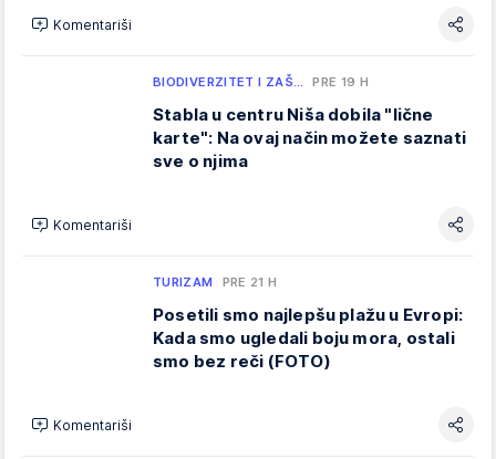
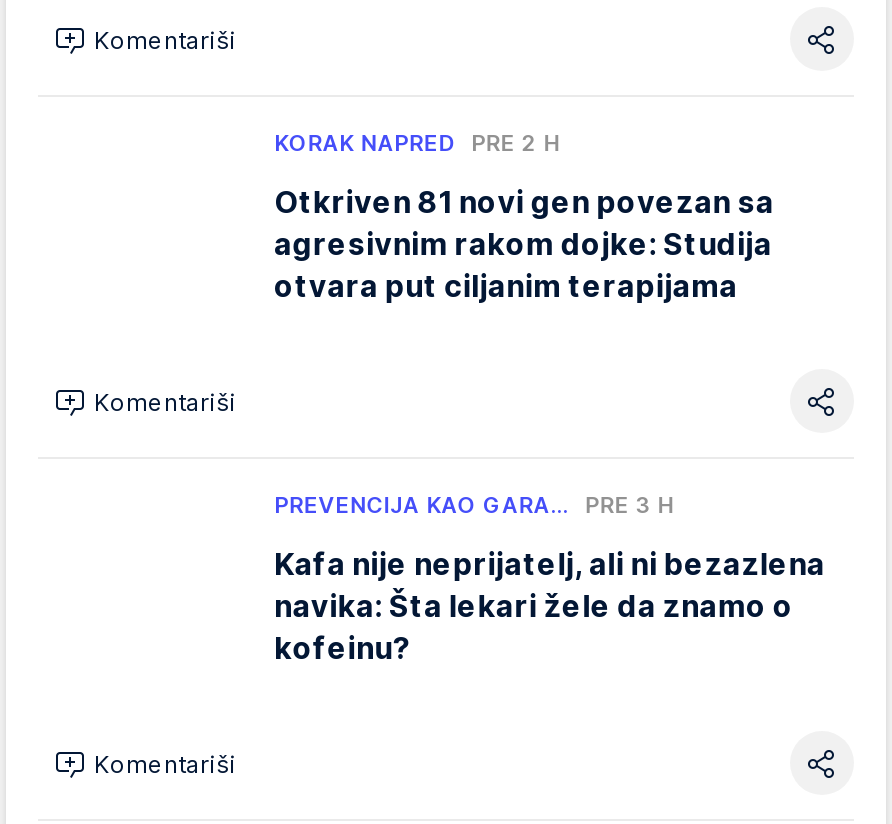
[153,74,369,90] BIODIVERZITET I ZAŠ… PRE 19 H -> [274,129,560,157] KORAK NAPRED PRE 2 H
[153,104,466,172] Stabla u centru Niša dobila "lične | karte": Na ovaj način možete saznati | sve o njima -> [274,183,774,305] Otkriven 81 novi gen povezan sa | agresivnim rakom dojke: Studija | otvara put ciljanim terapijama
[153,275,277,290] TURIZAM PRE 21 H -> [274,491,674,519] PREVENCIJA KAO GARA… PRE 3 H
[153,304,463,372] Posetili smo najlepšu plažu u Evropi: | Kada smo ugledali boju mora, ostali | smo bez reči (FOTO) -> [274,545,825,667] Kafa nije neprijatelj, ali ni bezazlena | navika: Šta lekari žele da znamo o | kofeinu?

